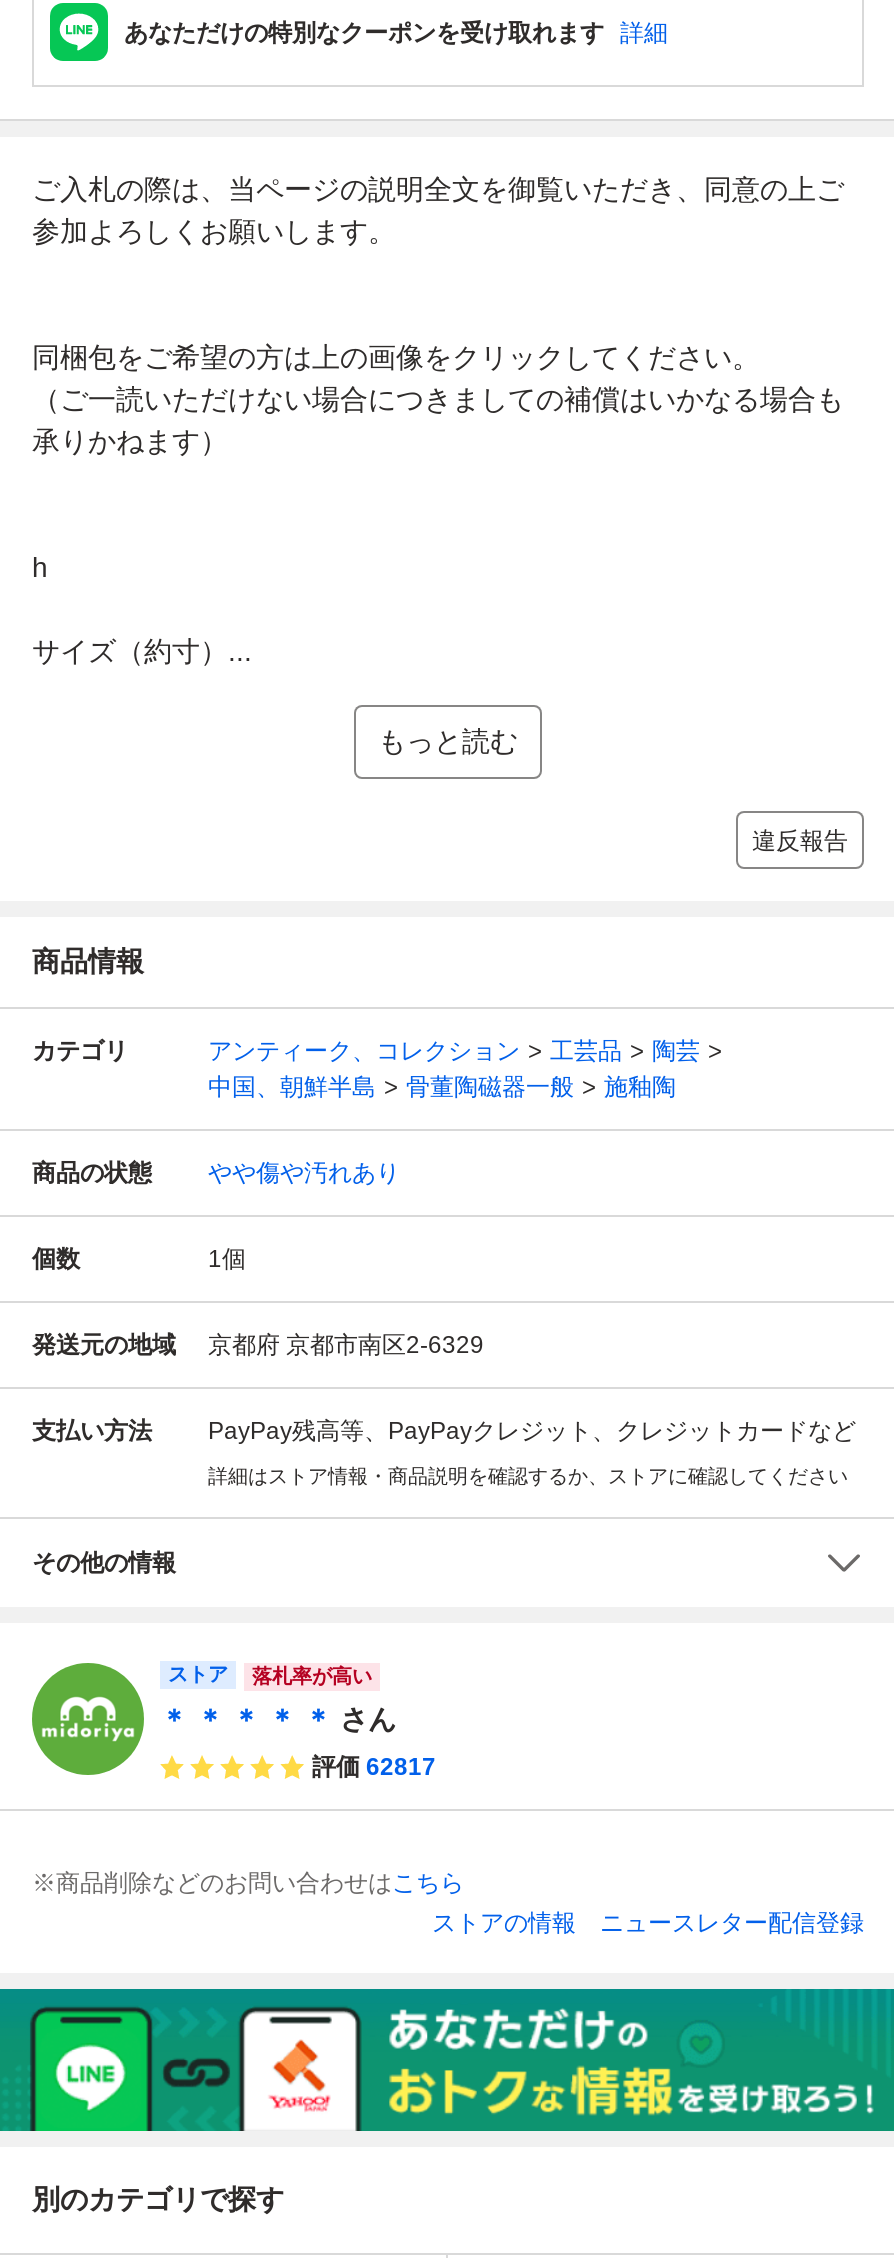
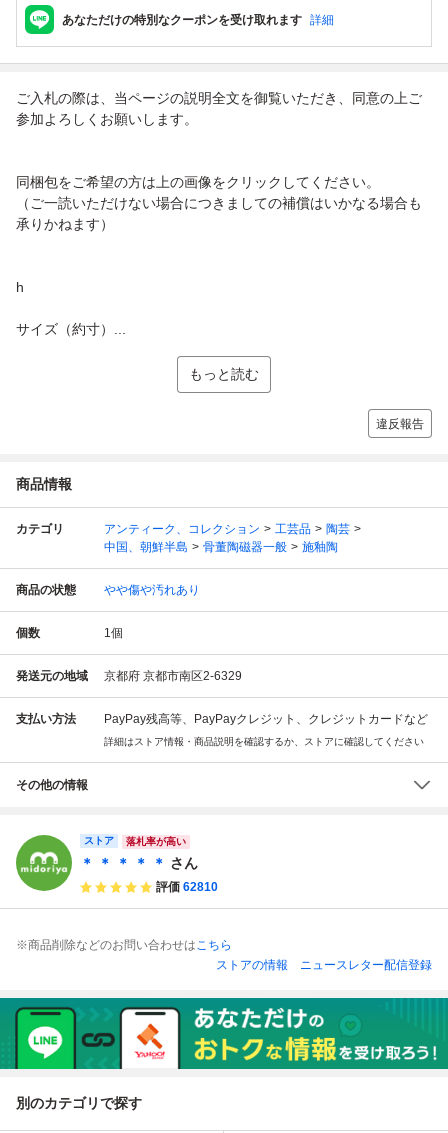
[312,1752,436,1780] 評価 62817 -> [156,880,218,894] 評価 62810

